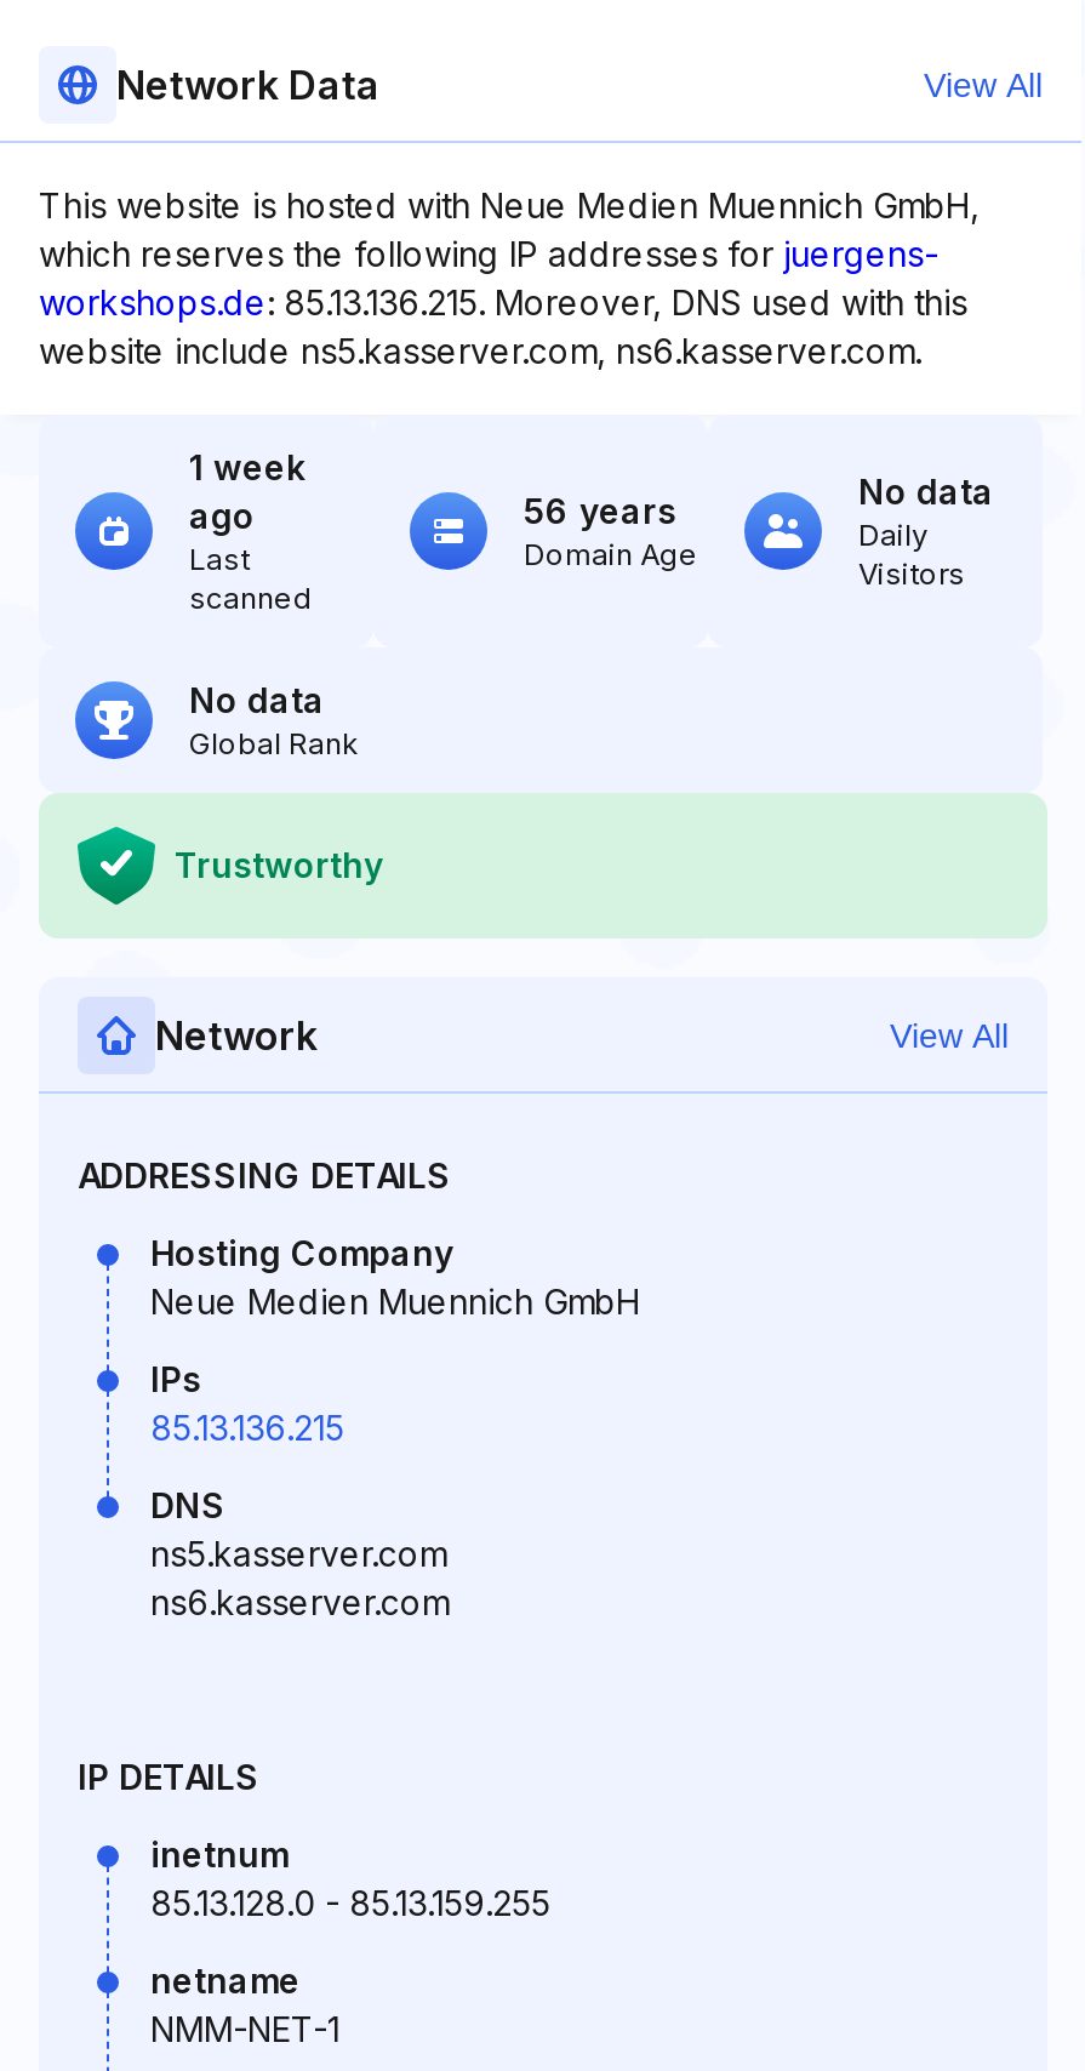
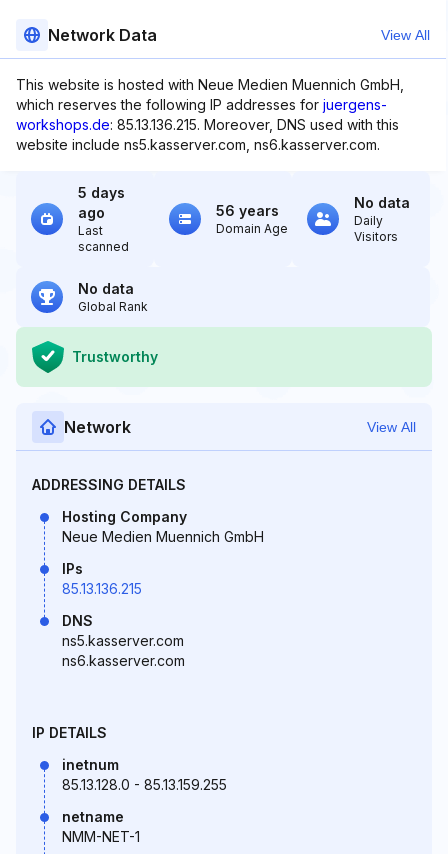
[189,446,305,487] 1 week -> [78,184,125,201] 5 days

